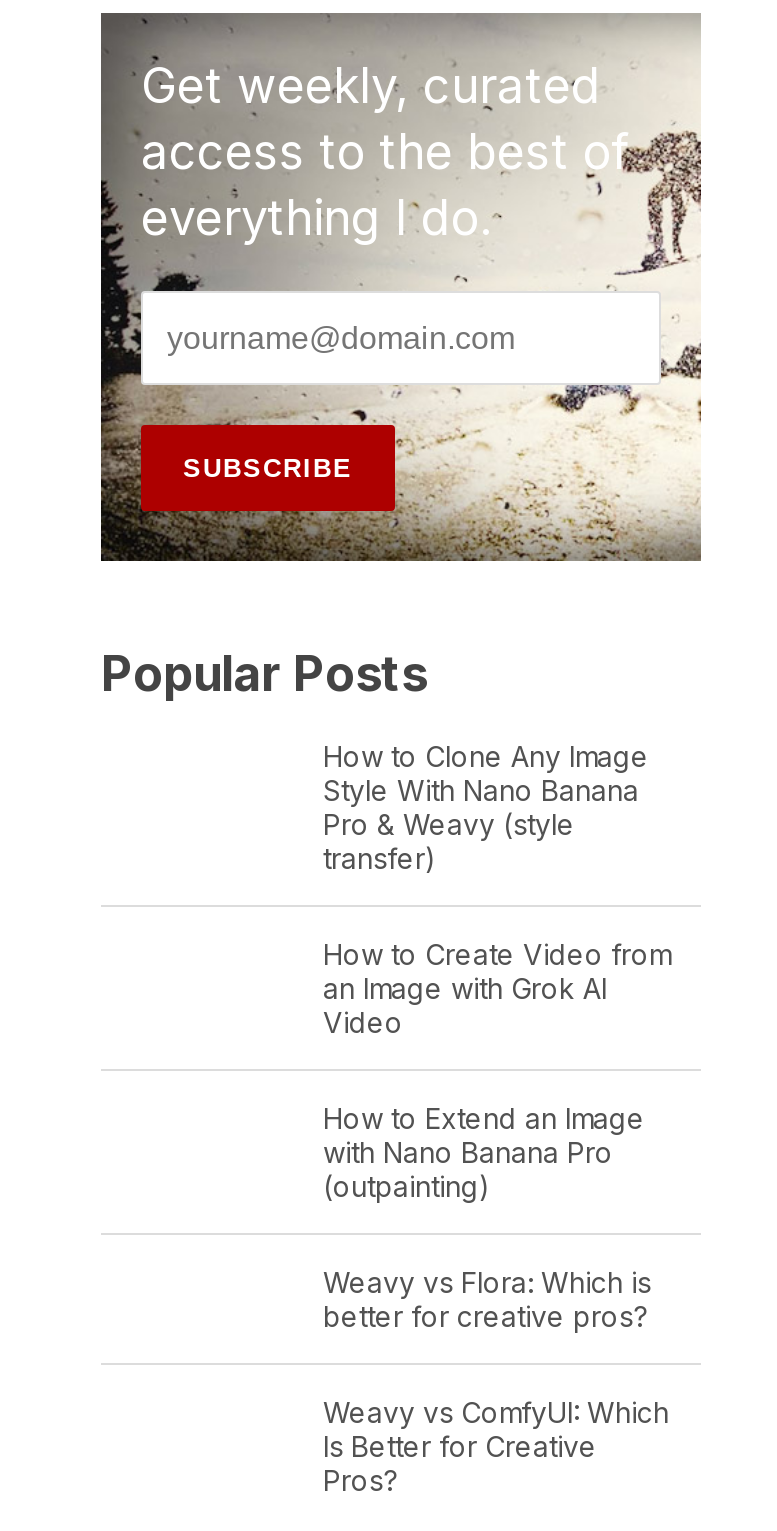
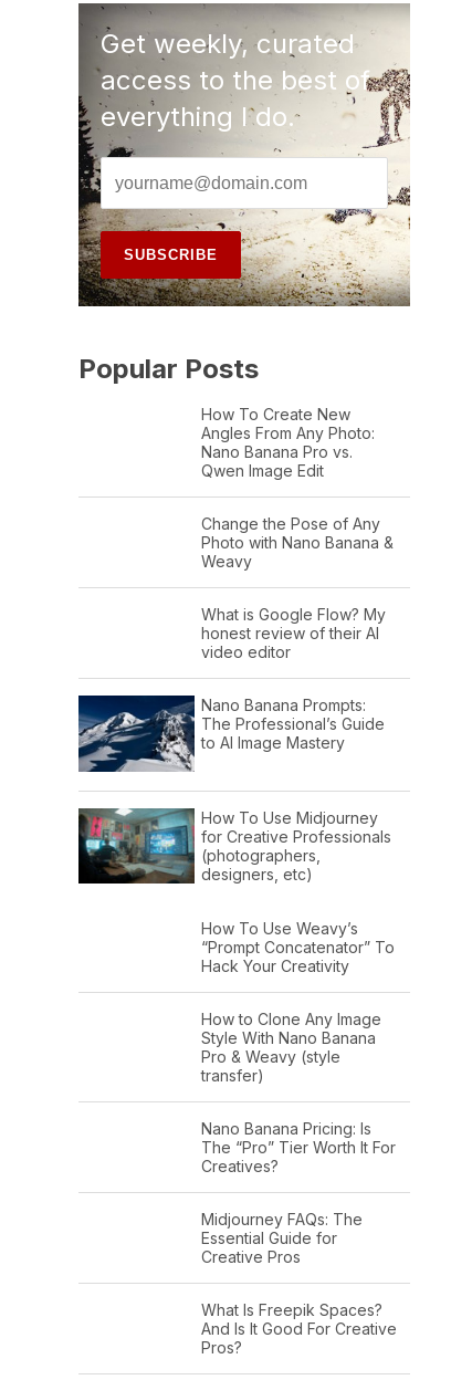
none -> [77,405,394,773] [image] | How To Create New | Angles From Any Photo: | Nano Banana Pro vs. | Qwen Image Edit | Change the Pose of Any | Photo with Nano Banana & | Weavy | What is Google Flow? My | honest review of their AI | video editor | Nano Banana Prompts: | The Professional’s Guide | to AI Image Mastery
none -> [78,807,395,975] [image] | How To Use Midjourney | for Creative Professionals | (photographers, | designers, etc) | How To Use Weavy’s | “Prompt Concatenator” To | Hack Your Creativity
moved [323,740,649,876] -> [201,1010,381,1085]: How to Clone Any Image | Style With Nano Banana | Pro & Weavy (style | transfer)
[323,938,671,1464] How to Create Video from | an Image with Grok AI | Video | How to Extend an Image | with Nano Banana Pro | (outpainting) | Weavy vs Flora: Which is | better for creative pros? | Weavy vs ComfyUI: Which | Is Better for Creative -> [201,1119,397,1338] Nano Banana Pricing: Is | The “Pro” Tier Worth It For | Creatives? | Midjourney FAQs: The | Essential Guide for | Creative Pros | What Is Freepik Spaces? | And Is It Good For Creative

